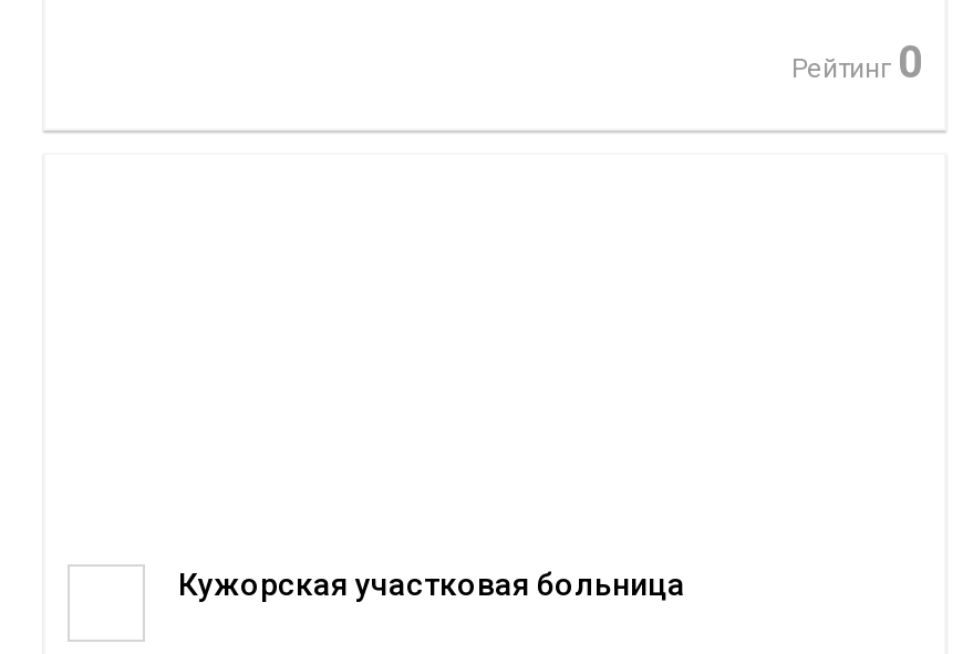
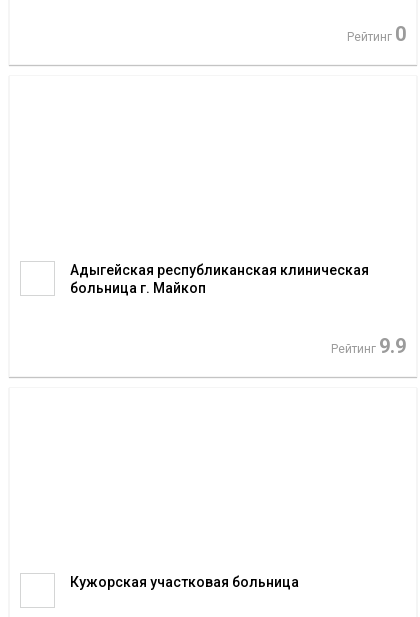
none -> [70,262,406,358] Адыгейская республиканская клиническая | больница г. Майкоп | Рейтинг9.9

